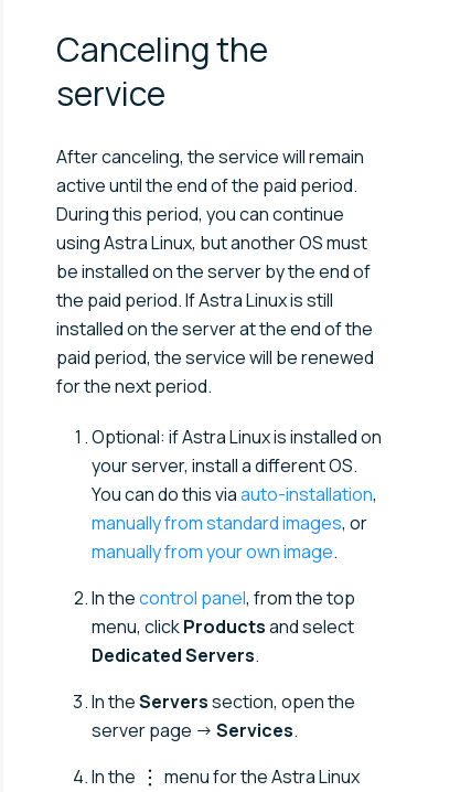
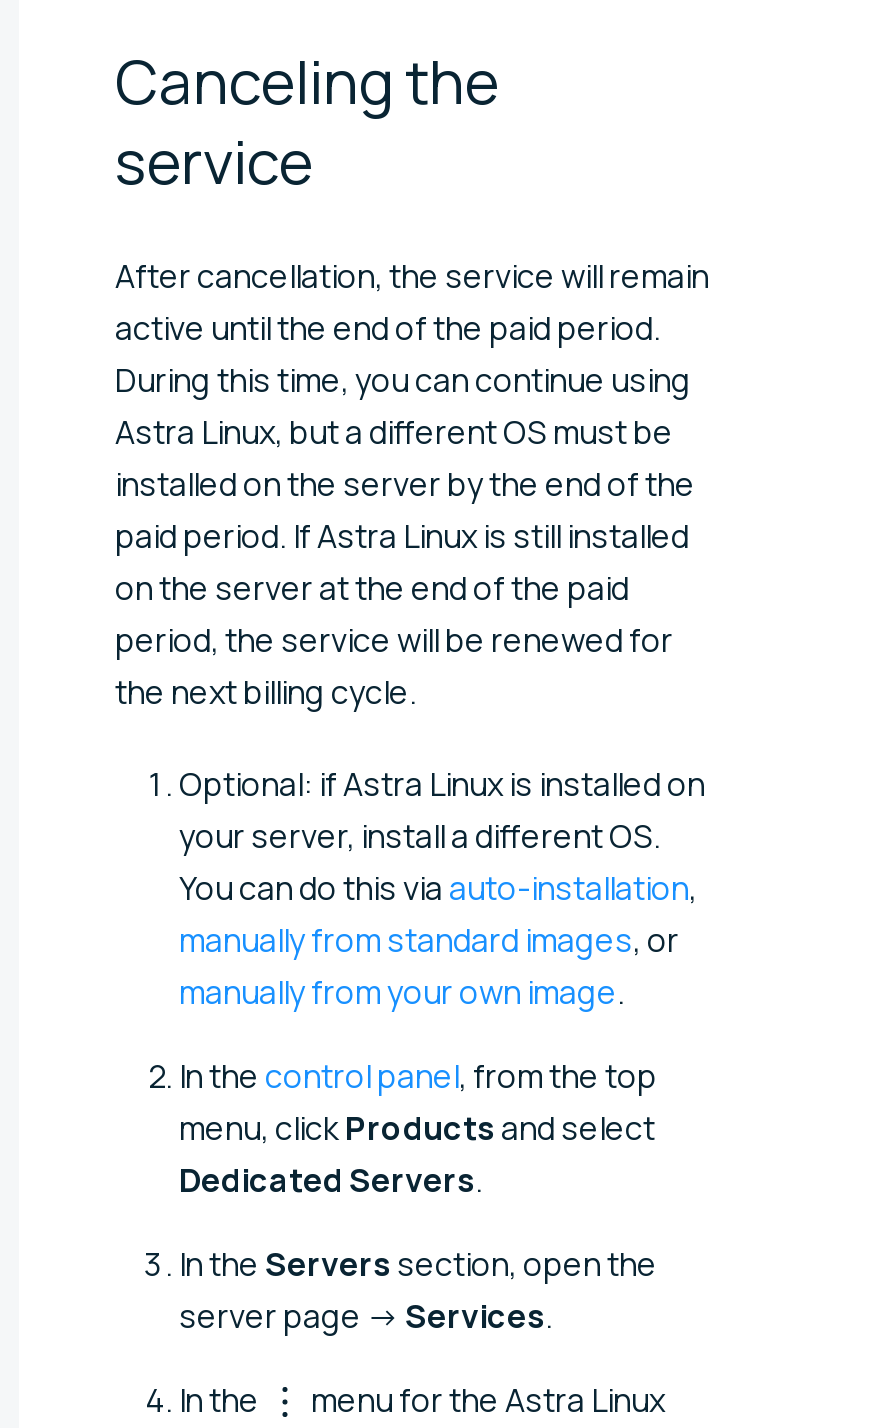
[56,144,364,168] After canceling, the service will remain -> [115,253,709,297] After cancellation, the service will remain
[56,201,374,398] During this period, you can continue | using Astra Linux, but another OS must | be installed on the server by the end of | the paid period. If Astra Linux is still | installed on the server at the end of the | paid period, the service will be renewed | for the next period. -> [115,357,695,713] During this time, you can continue using | Astra Linux, but a different OS must be | installed on the server by the end of the | paid period. If Astra Linux is still installed | on the server at the end of the paid | period, the service will be renewed for | the next billing cycle.

